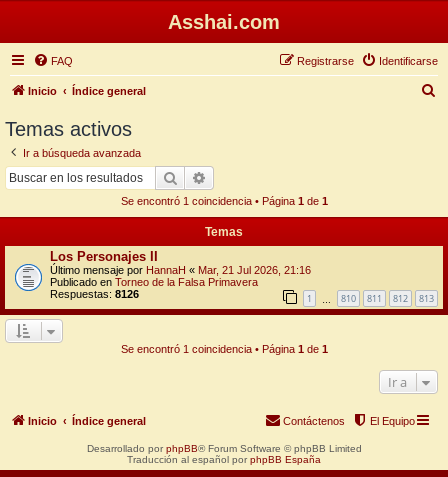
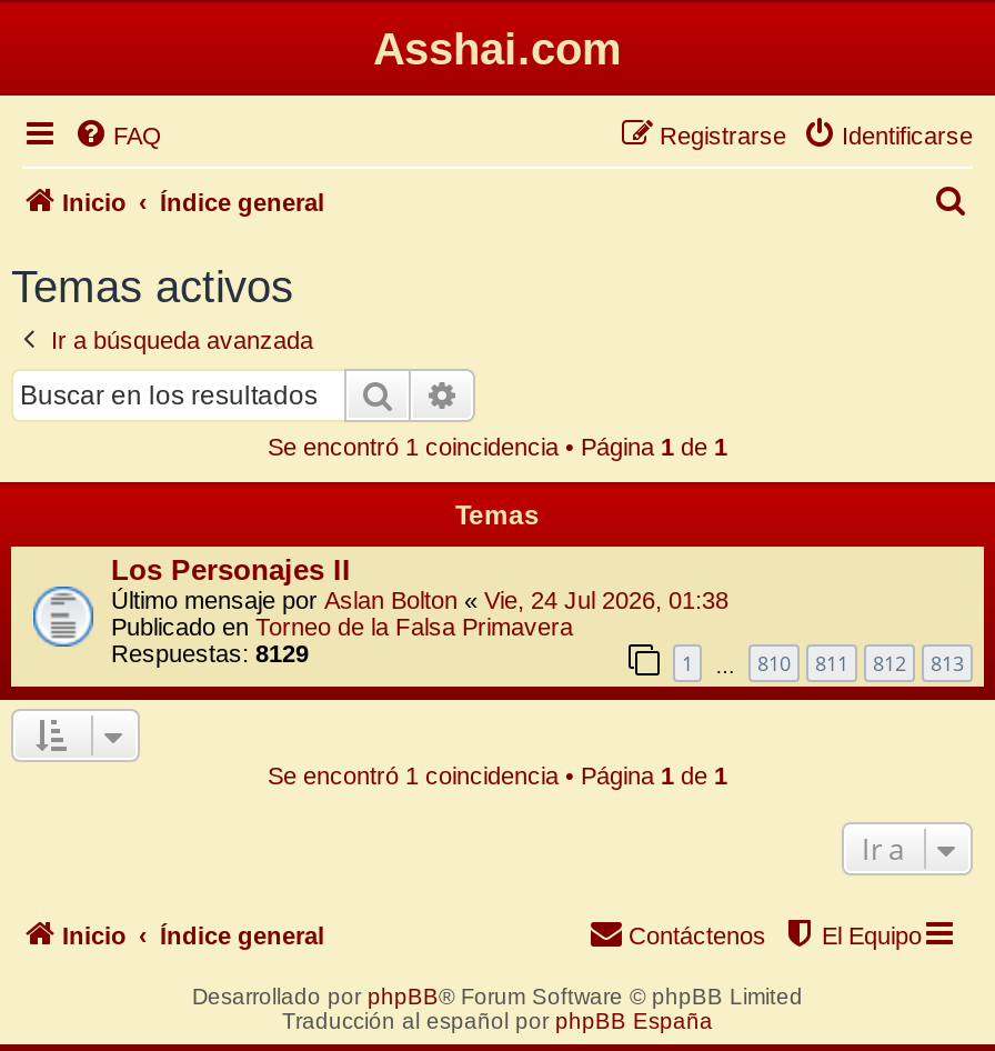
[50,263,311,275] Último mensaje por HannaH «Mar, 21 Jul 2026, 21:16 -> [111,585,728,612] Último mensaje por Aslan Bolton «Vie, 24 Jul 2026, 01:38
[50,287,139,299] Respuestas: 8126 -> [111,639,309,665] Respuestas: 8129

